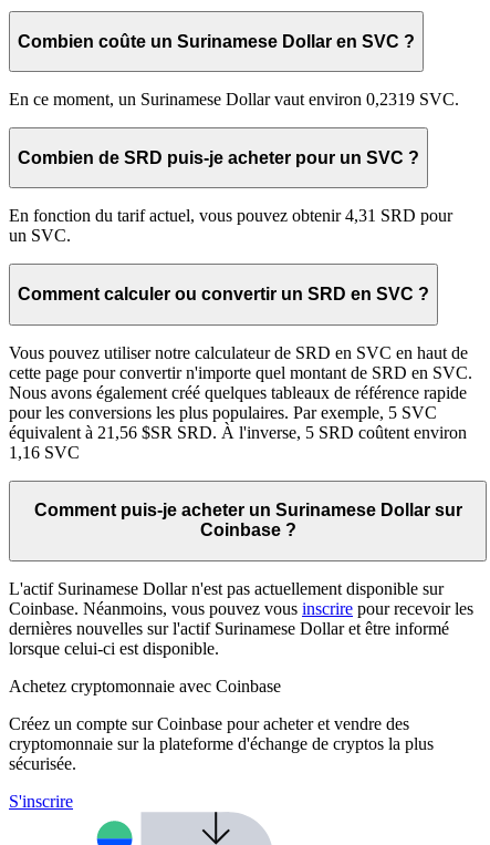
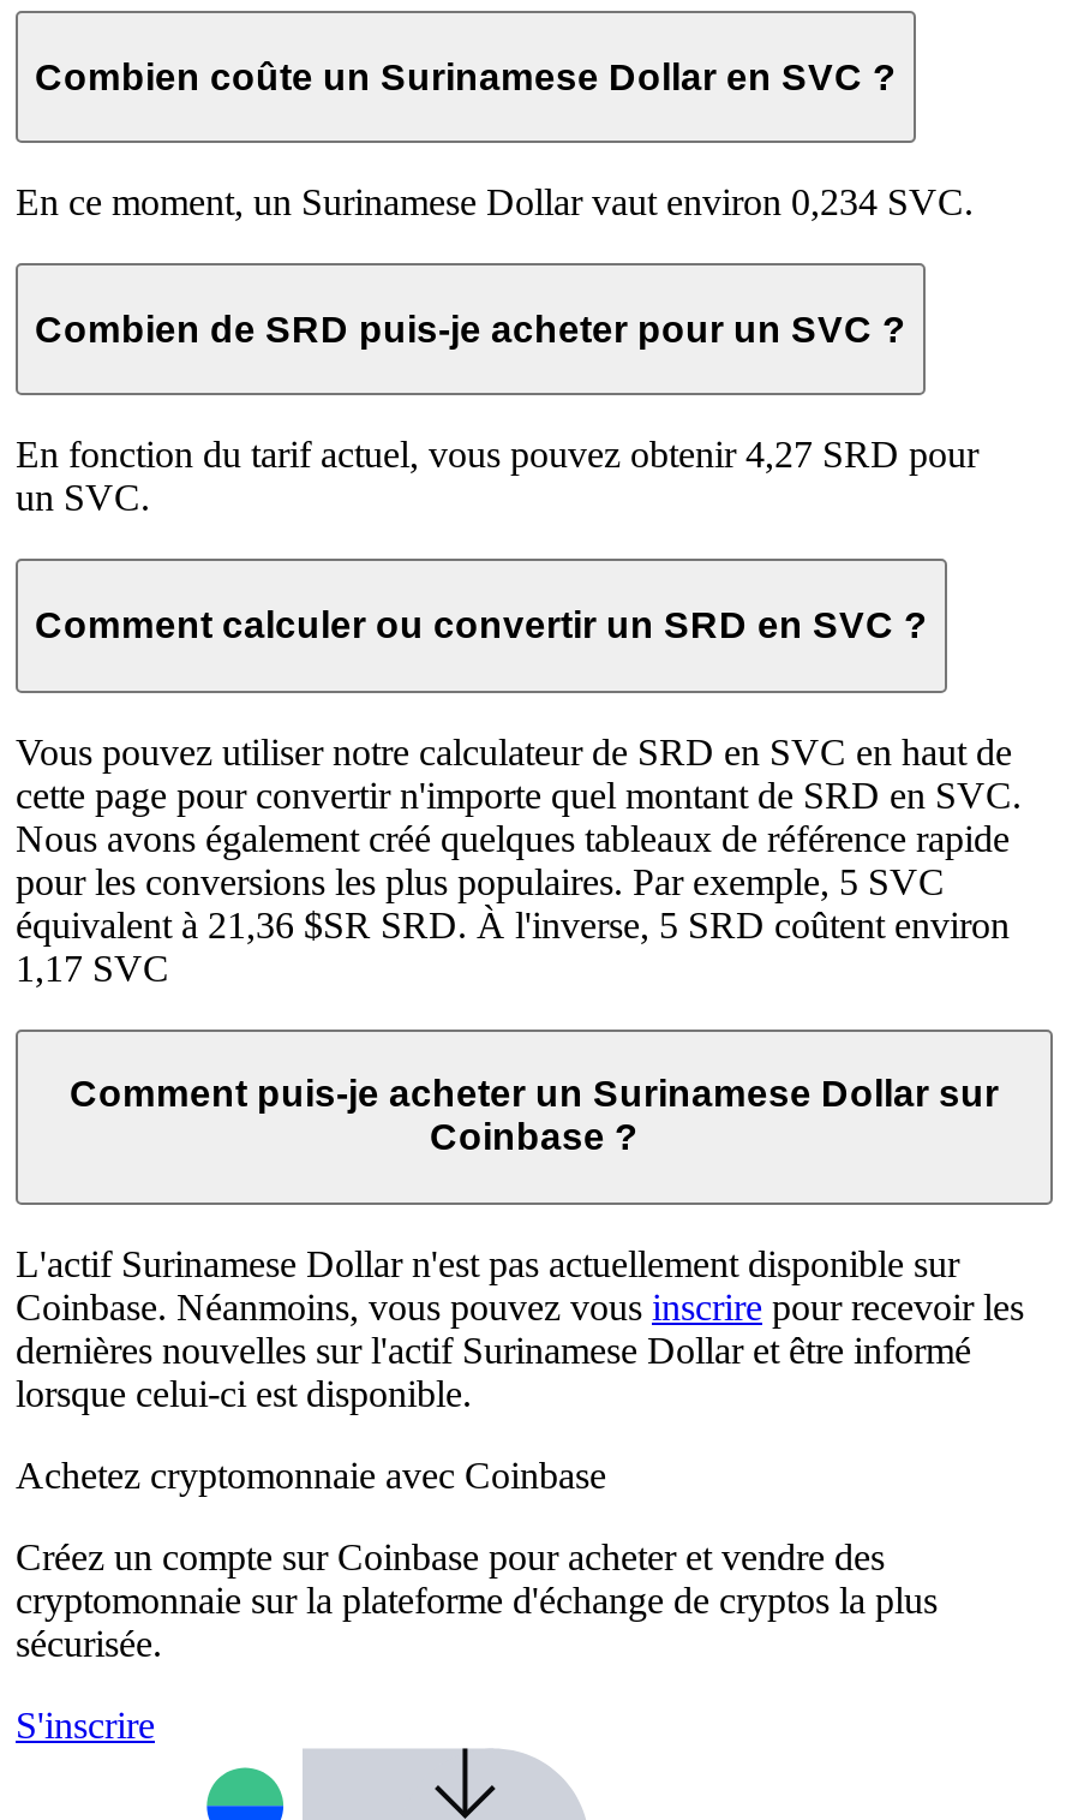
[9,90,459,109] En ce moment, un Surinamese Dollar vaut environ 0,2319 SVC. -> [16,182,974,223] En ce moment, un Surinamese Dollar vaut environ 0,234 SVC.
[9,206,452,225] En fonction du tarif actuel, vous pouvez obtenir 4,31 SRD pour -> [16,435,978,475] En fonction du tarif actuel, vous pouvez obtenir 4,27 SRD pour
[9,423,467,441] équivalent à 21,56 $SR SRD. À l'inverse, 5 SRD coûtent environ -> [16,904,1010,944] équivalent à 21,36 $SR SRD. À l'inverse, 5 SRD coûtent environ
[9,443,80,461] 1,16 SVC -> [16,947,169,988] 1,17 SVC

